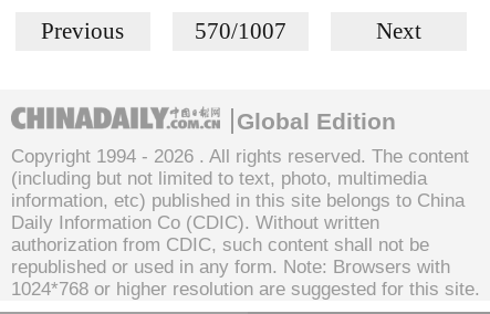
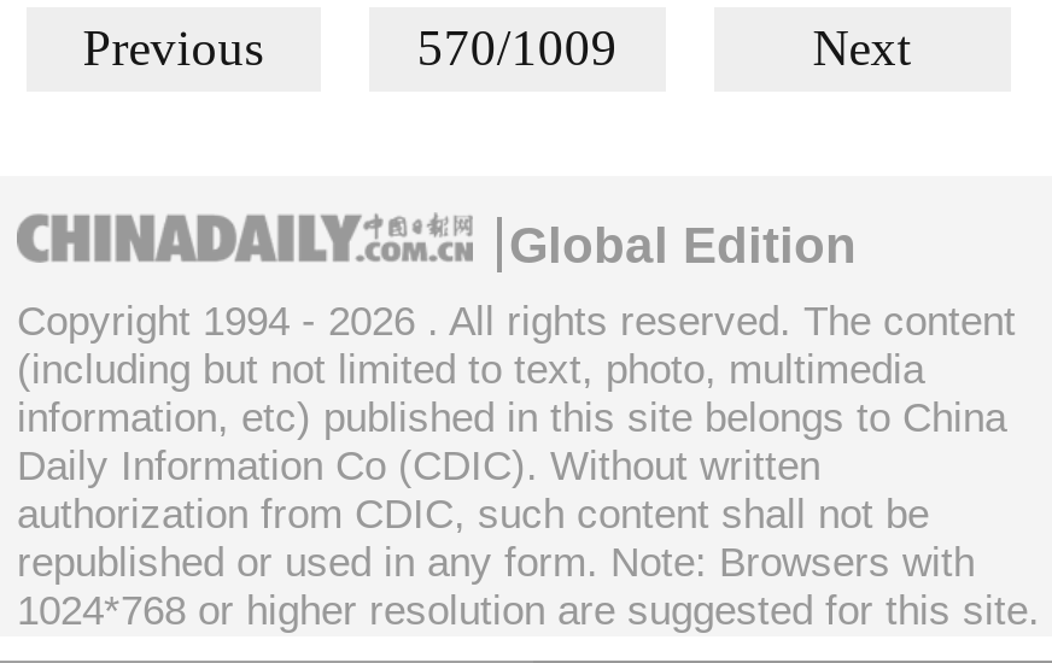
[195,18,286,44] 570/1007 -> [417,18,617,76] 570/1009

